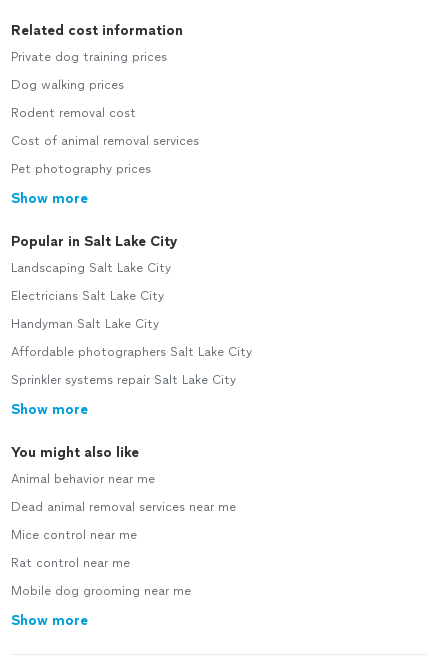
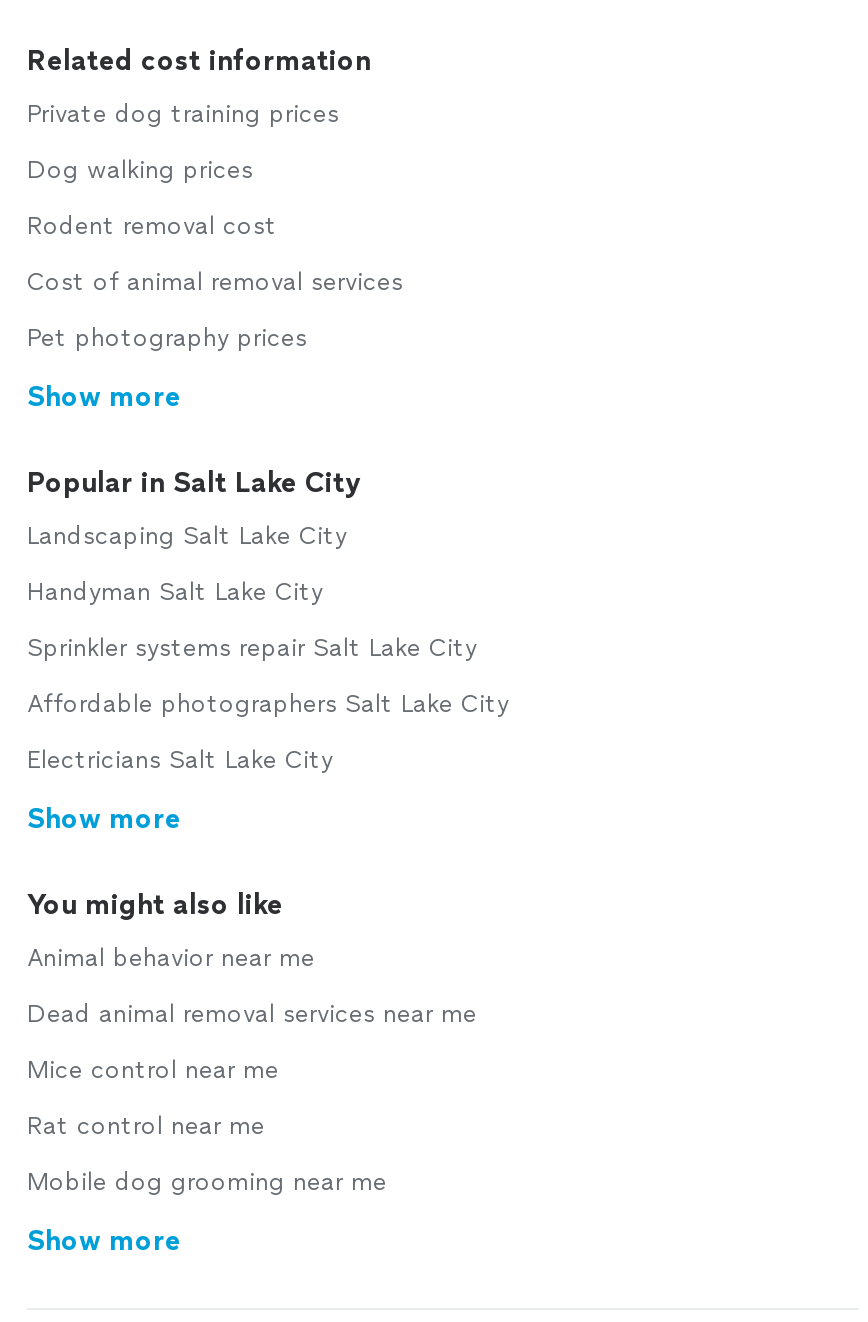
moved [11,289,164,303] -> [27,746,333,774]: Electricians Salt Lake City
moved [11,317,252,387] -> [27,578,509,718]: Handyman Salt Lake City | Affordable photographers Salt Lake City | Sprinkler systems repair Salt Lake City

